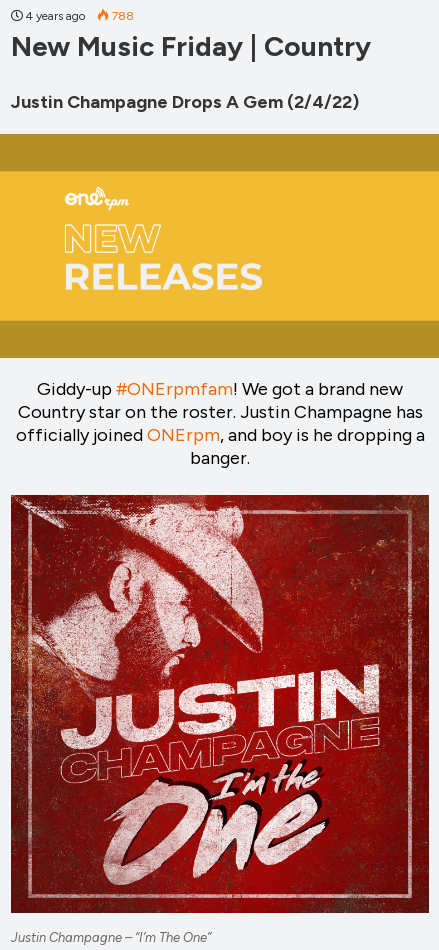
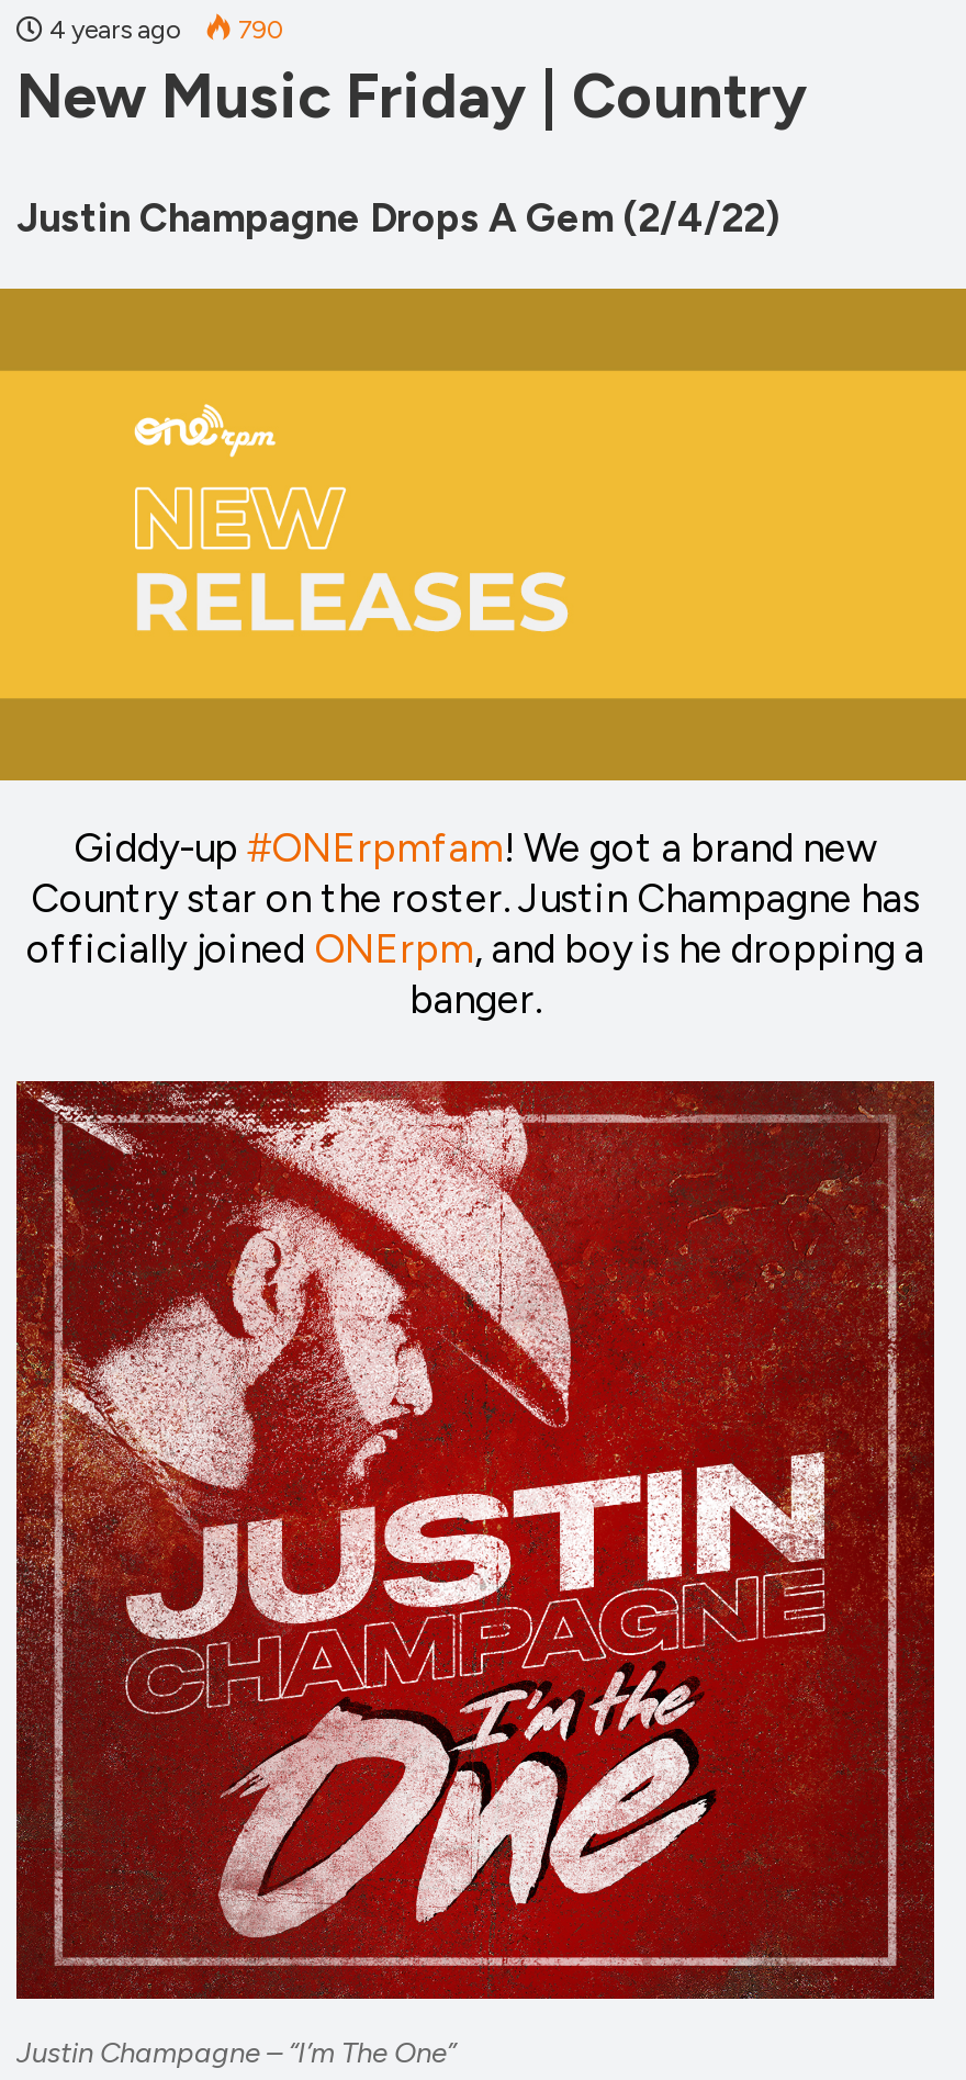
[26,9,134,23] 4 years ago 788 -> [49,14,287,45] 4 years ago 790

